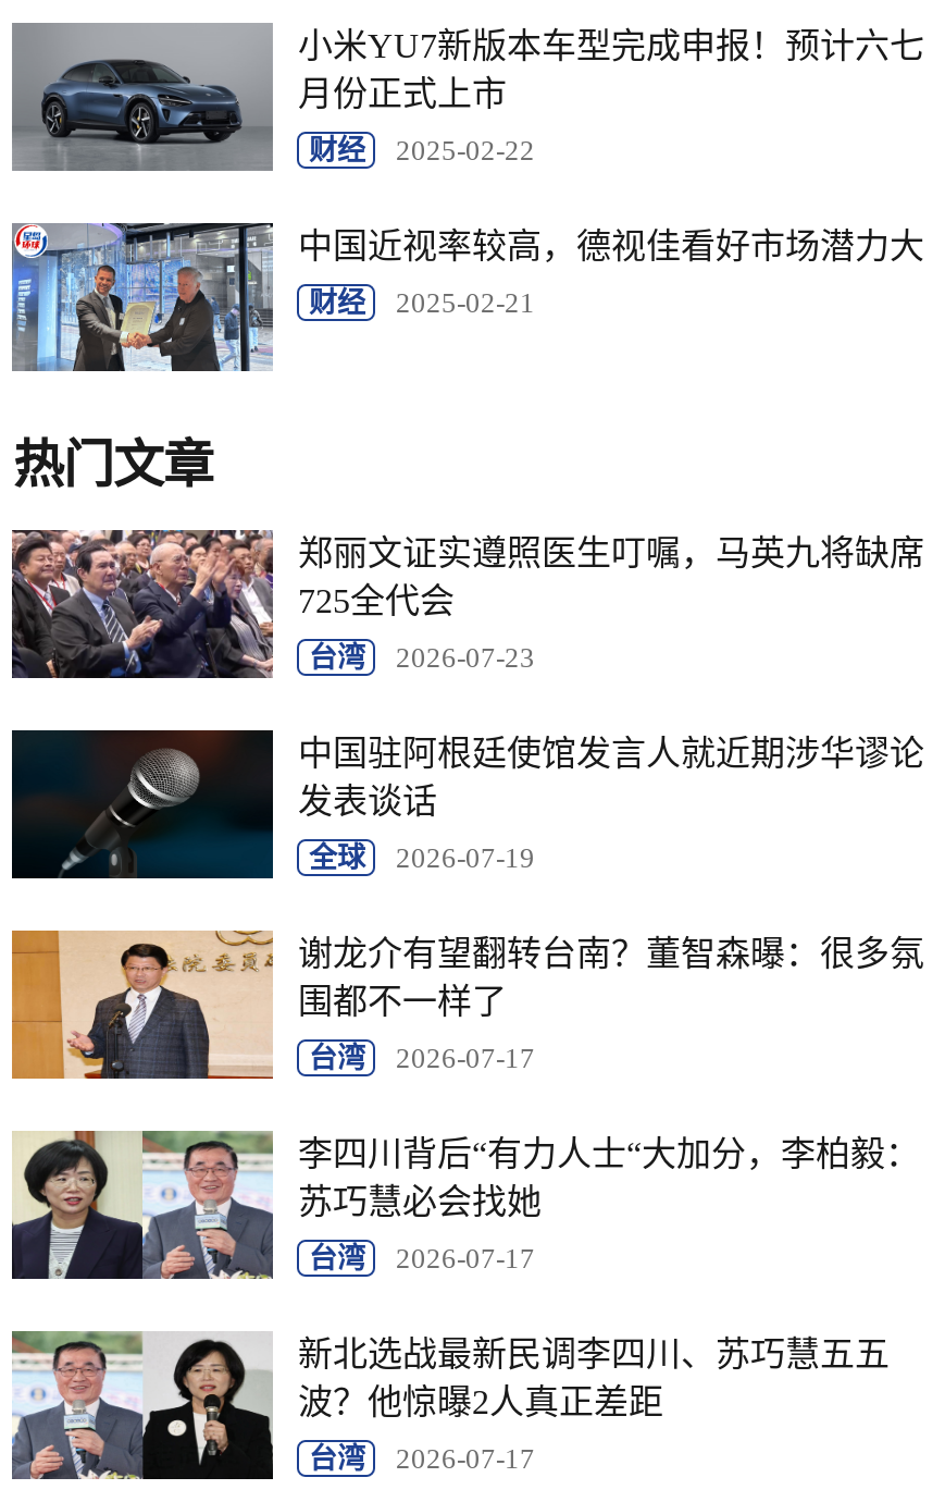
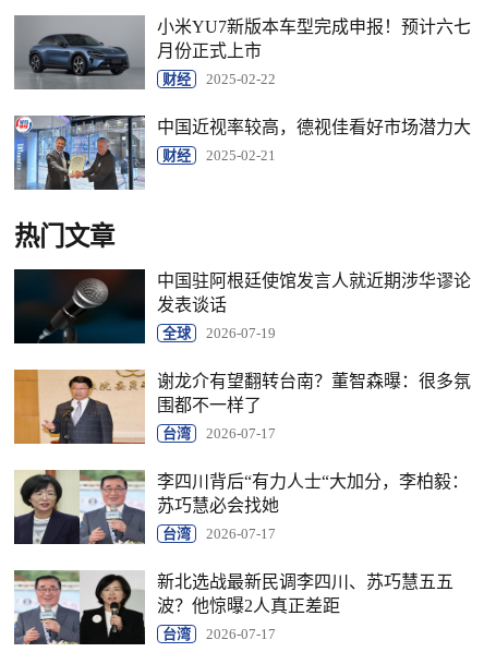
[10,528,924,680] [image] | 郑丽文证实遵照医生叮嘱，马英九将缺席 | 725全代会 | 台湾 | 2026-07-23 -> none

